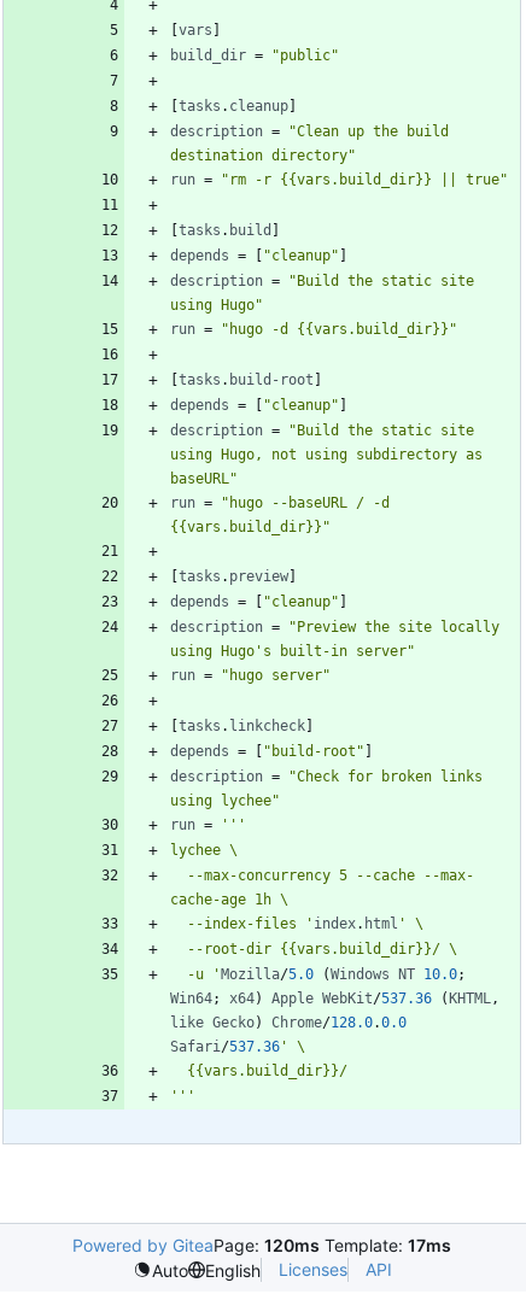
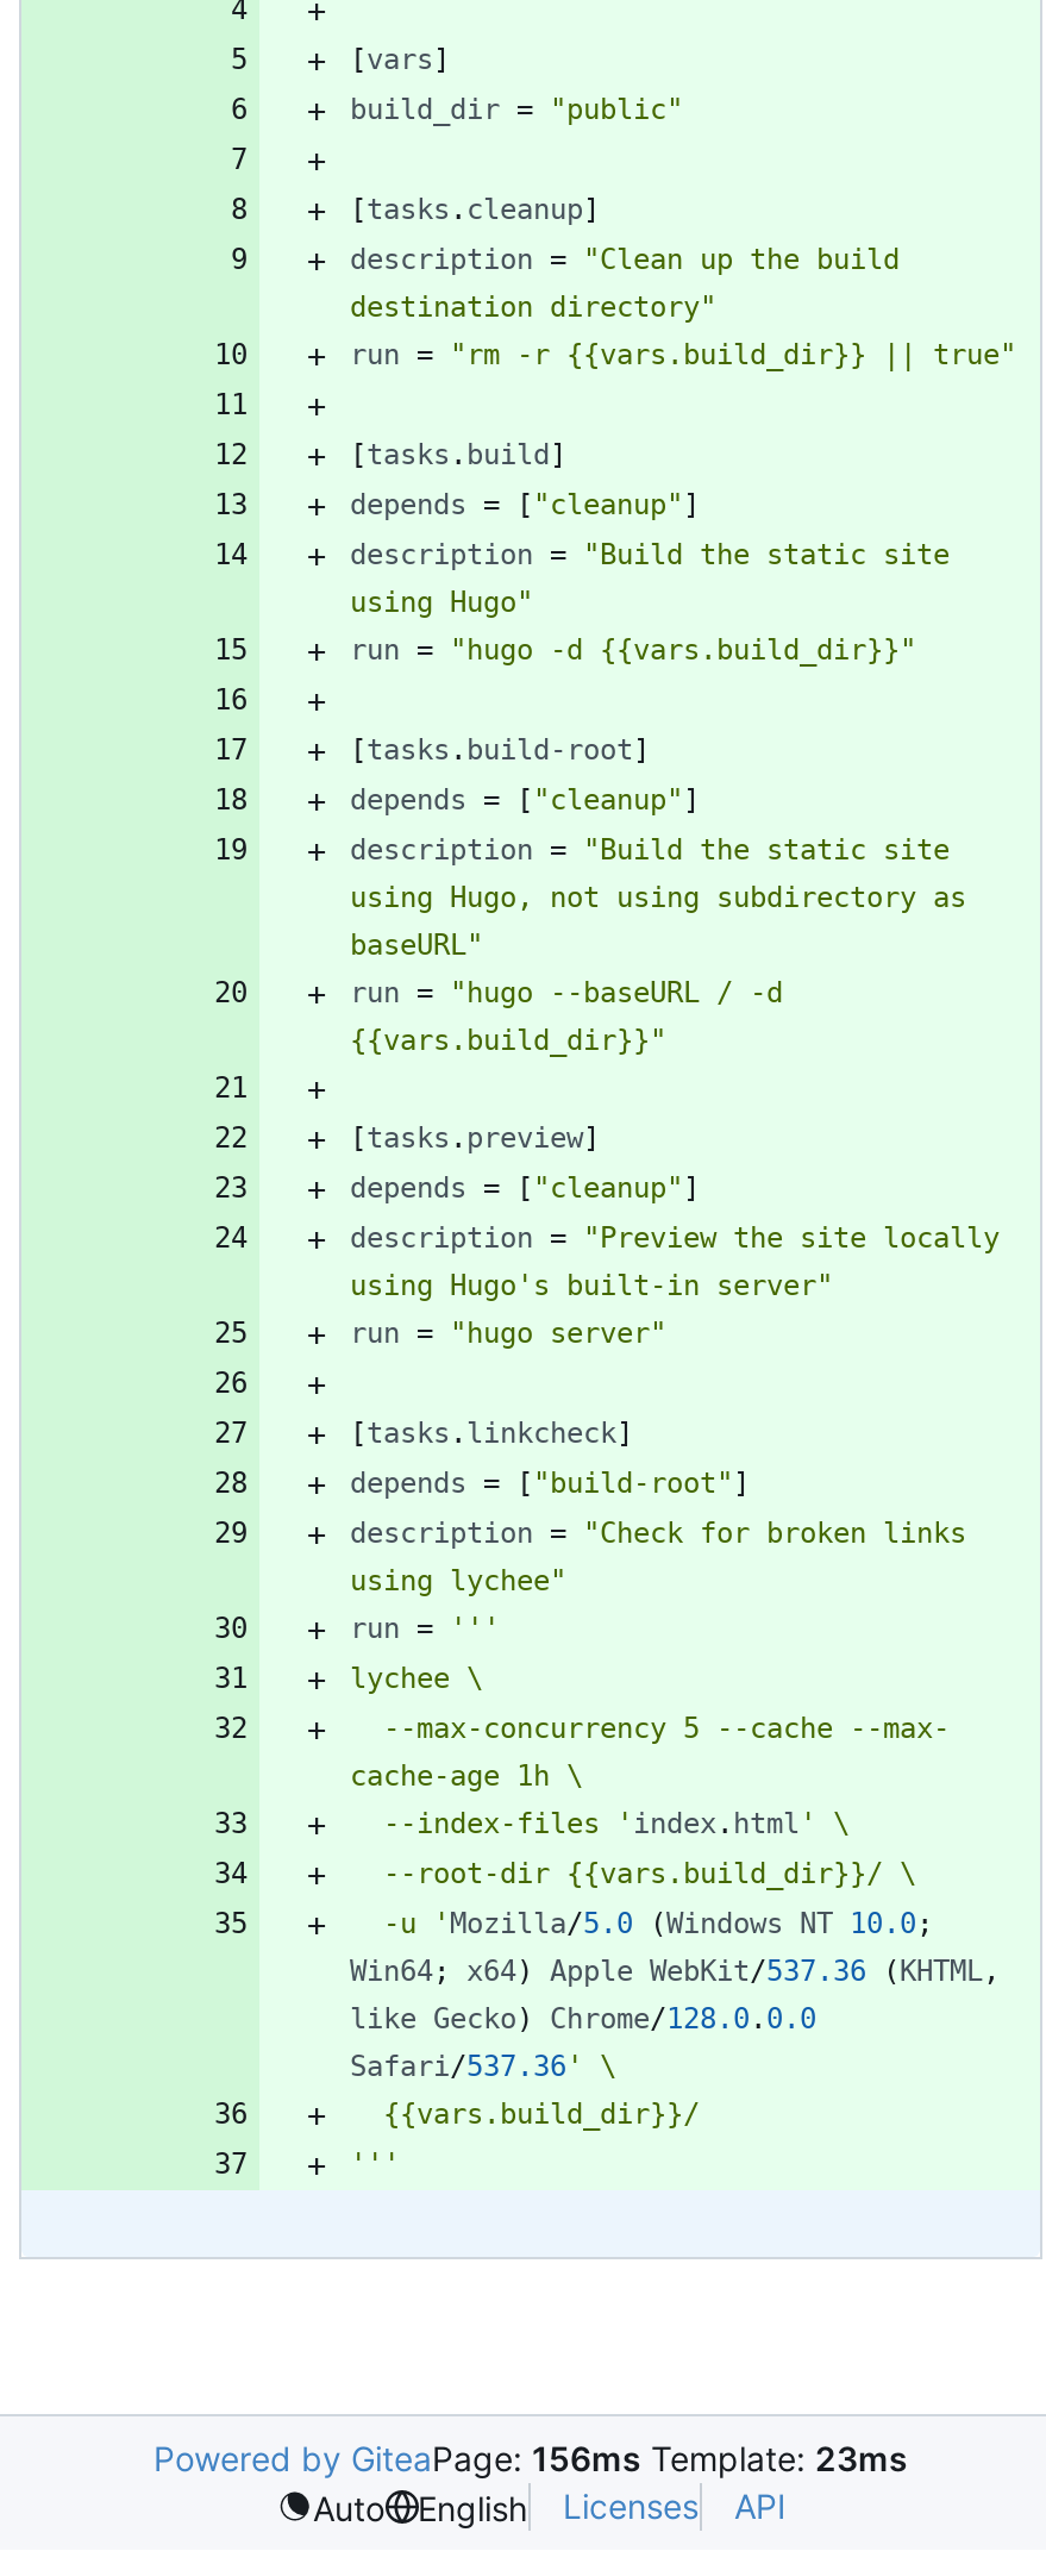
[72,1235,451,1256] Powered by GiteaPage: 120ms Template: 17ms -> [154,2438,908,2479] Powered by GiteaPage: 156ms Template: 23ms

